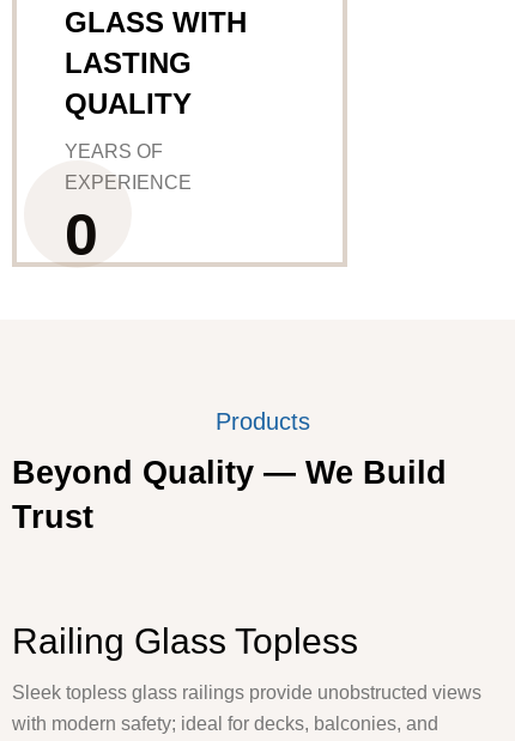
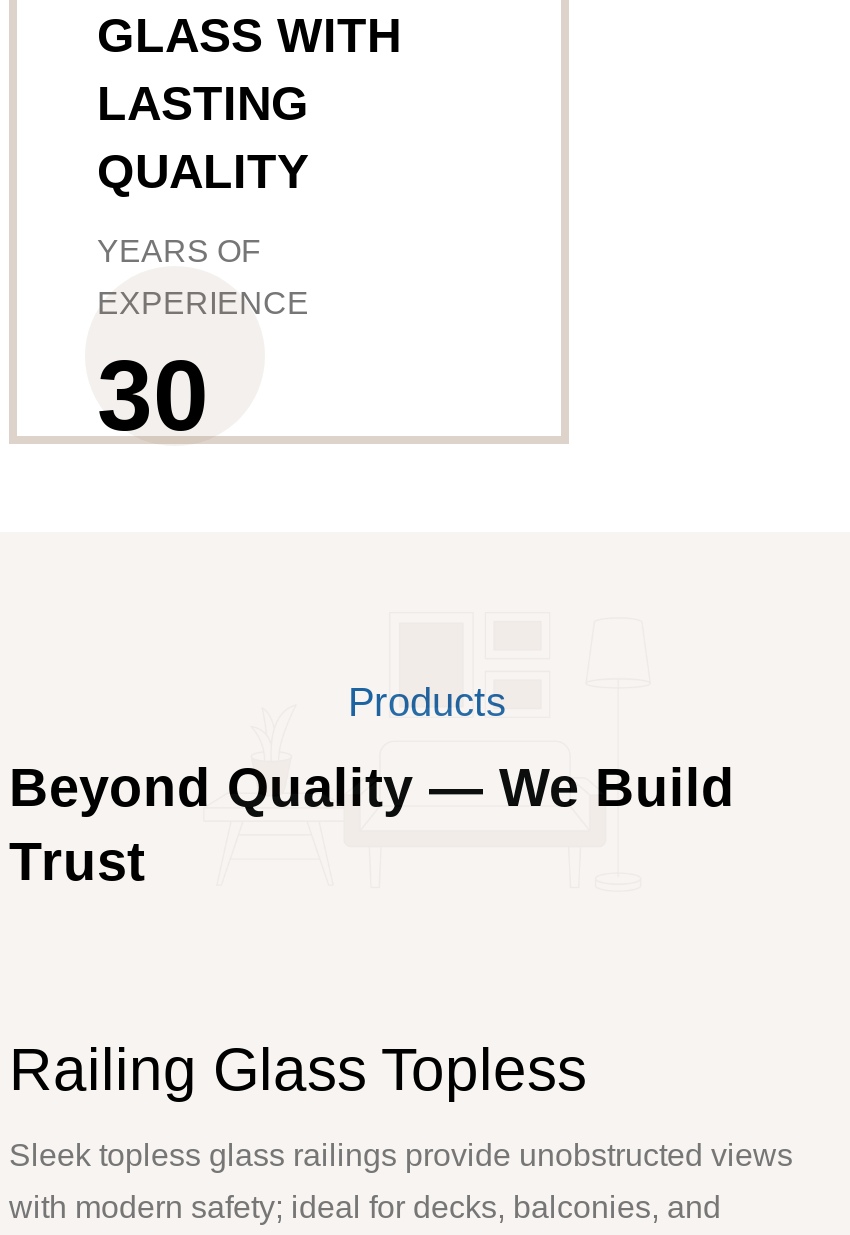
[65,201,98,268] 0 -> [97,340,209,452] 30

